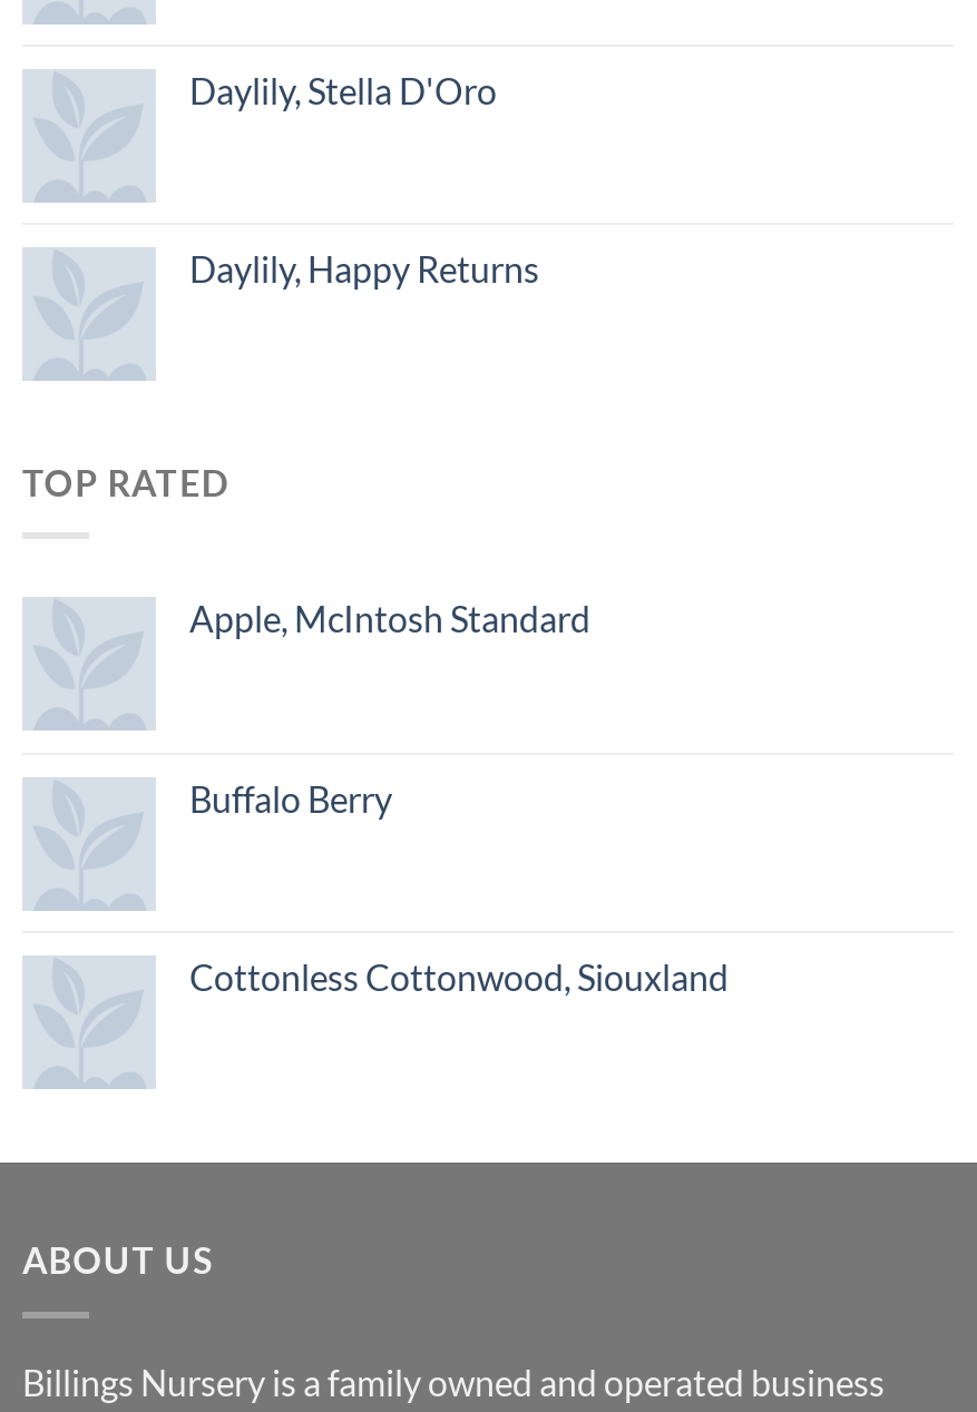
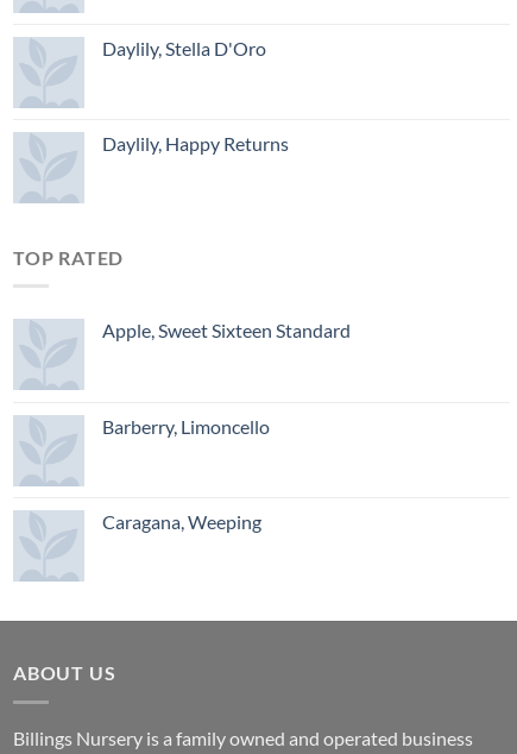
[189,597,590,640] Apple, McIntosh Standard -> [102,319,351,342] Apple, Sweet Sixteen Standard
[189,778,392,820] Buffalo Berry -> [102,415,270,438] Barberry, Limoncello
[189,956,729,998] Cottonless Cottonwood, Siouxland -> [102,510,261,533] Caragana, Weeping

